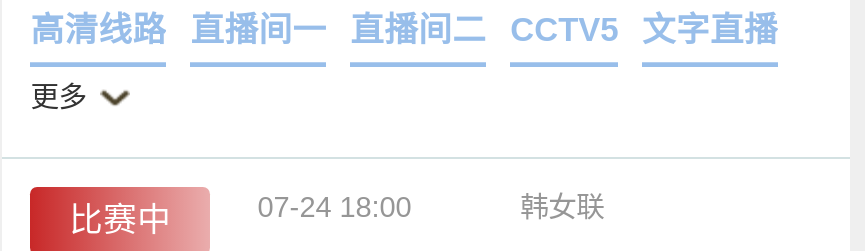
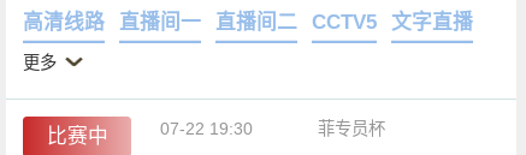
[257,191,604,223] 07-24 18:00 | 韩女联 -> [160,119,385,138] 07-22 19:30 | 菲专员杯

